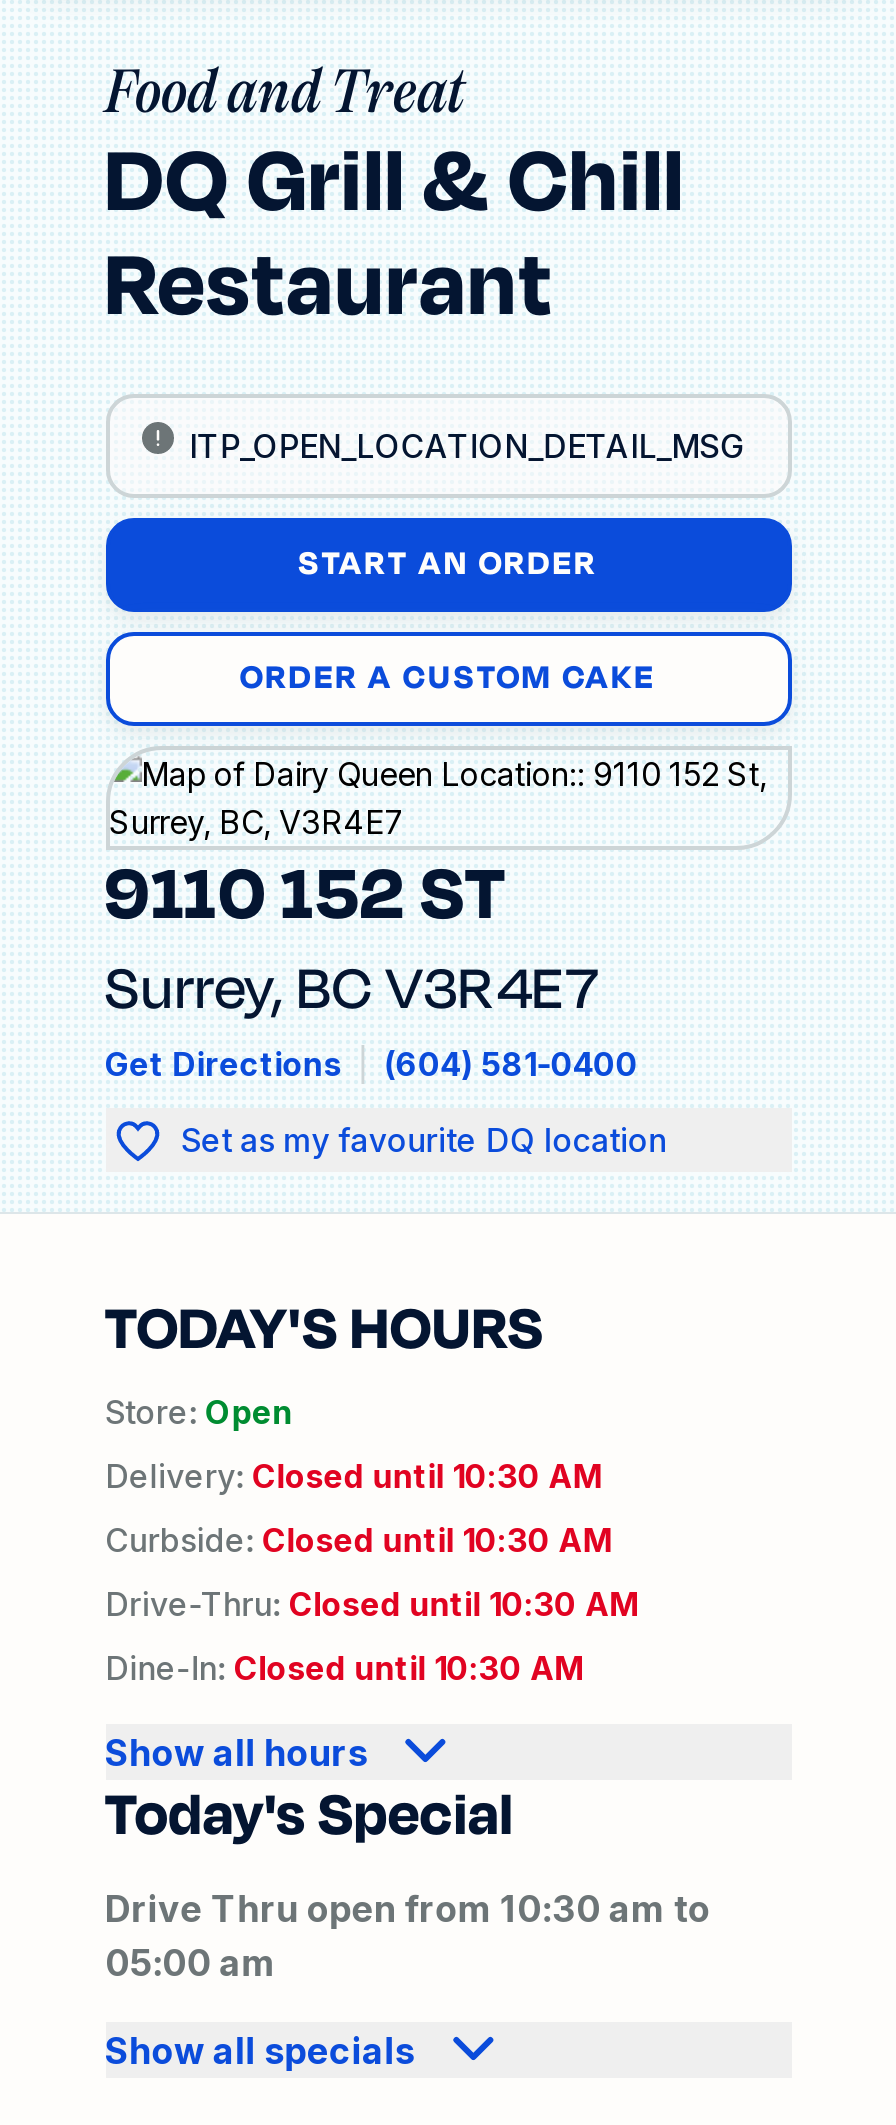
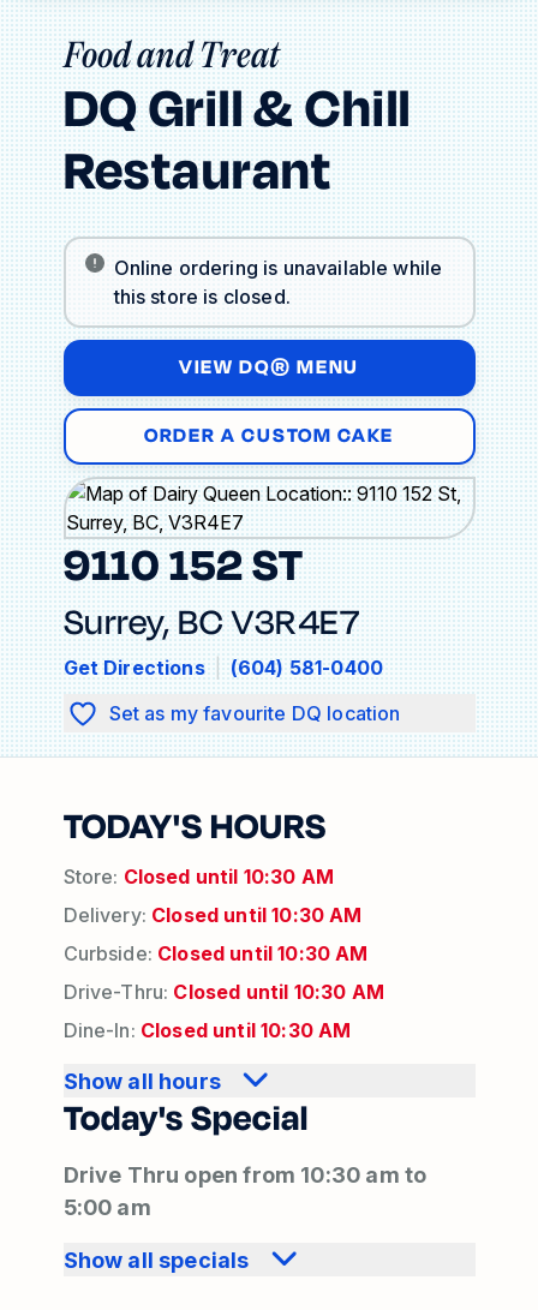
[189,426,744,466] ITP_OPEN_LOCATION_DETAIL_MSG -> [113,256,442,309] Online ordering is unavailable while | this store is closed.
[298,540,598,588] START AN ORDER -> [179,353,359,382] VIEW DQ® MENU
[105,1392,293,1432] Store: Open -> [63,865,334,889] Store: Closed until 10:30 AM
[105,1942,276,1984] 05:00 am -> [63,1195,151,1220] 5:00 am

